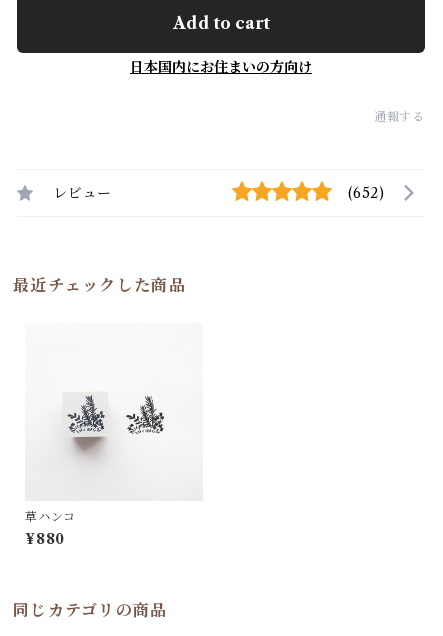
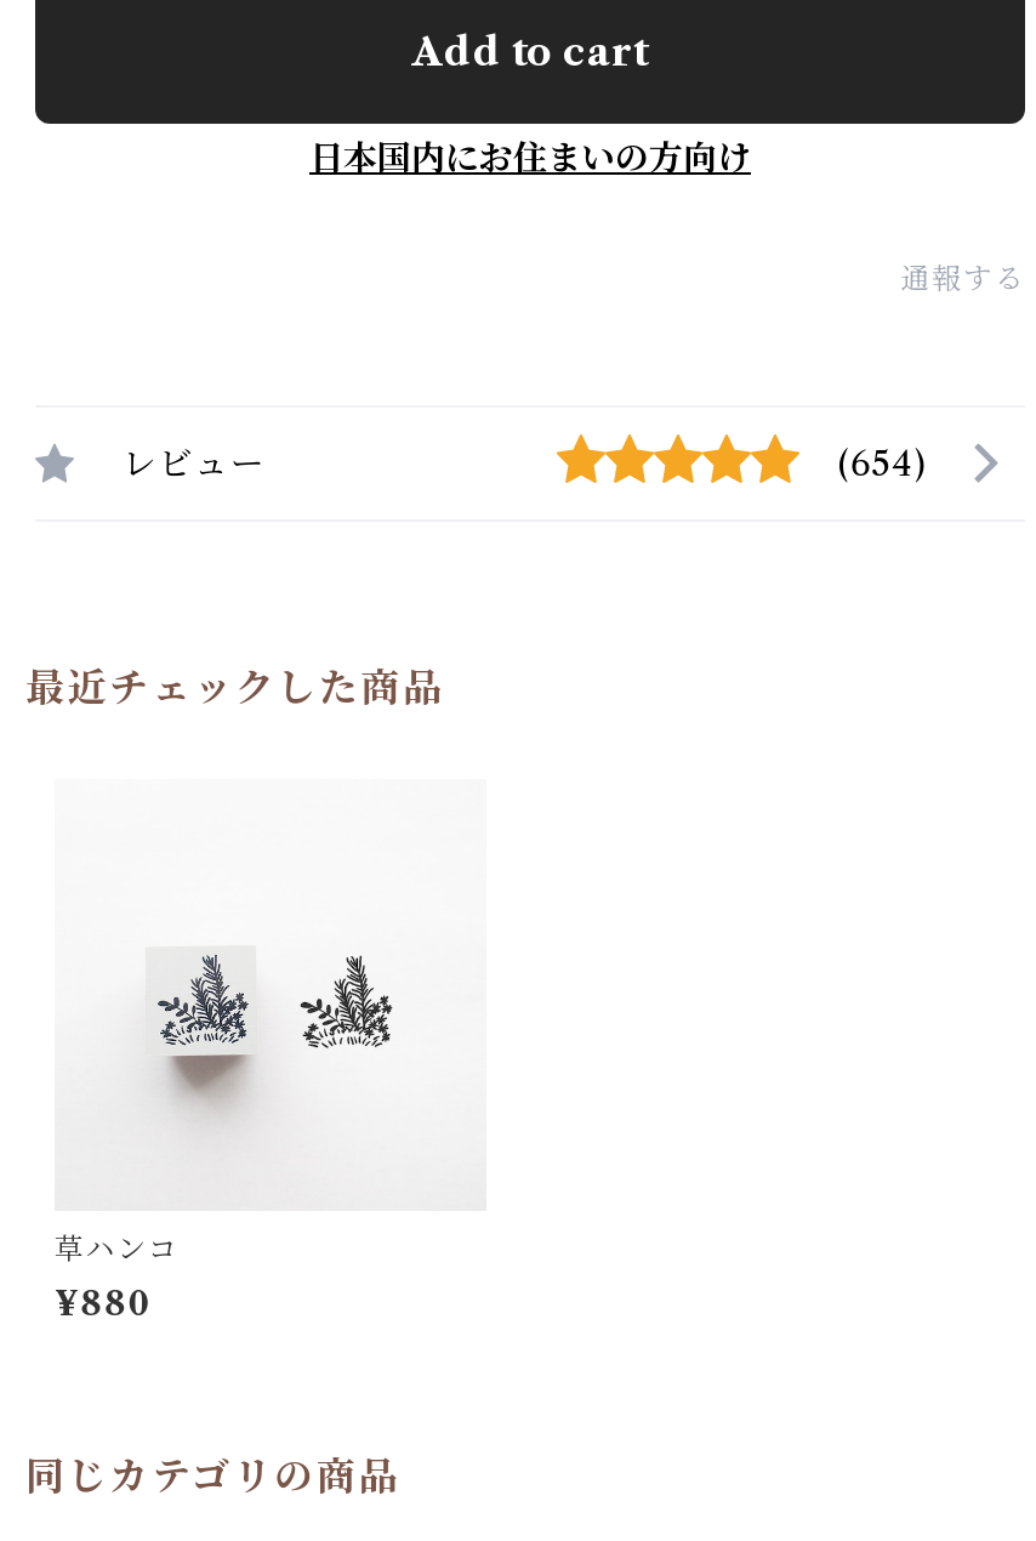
[348,184,385,202] (652) -> [838,442,928,485] (654)

